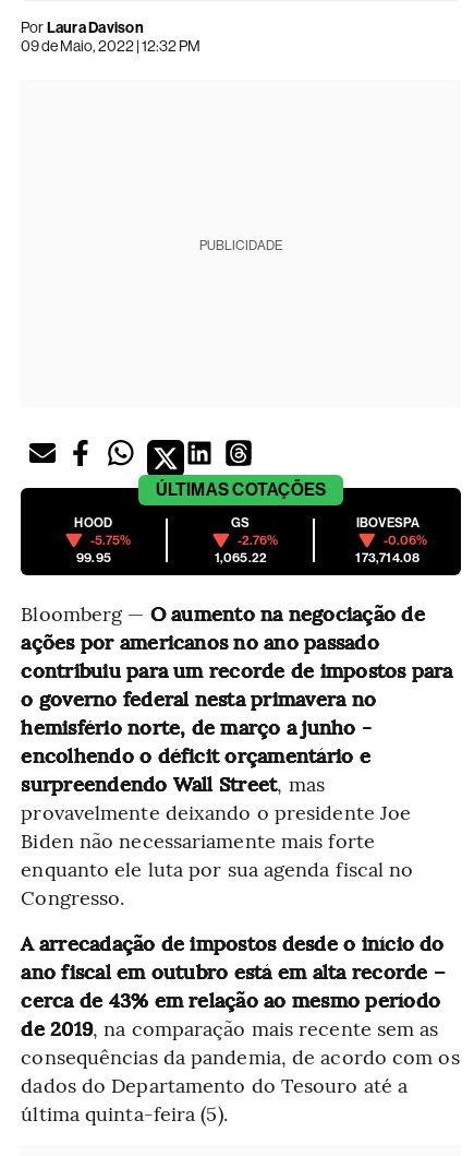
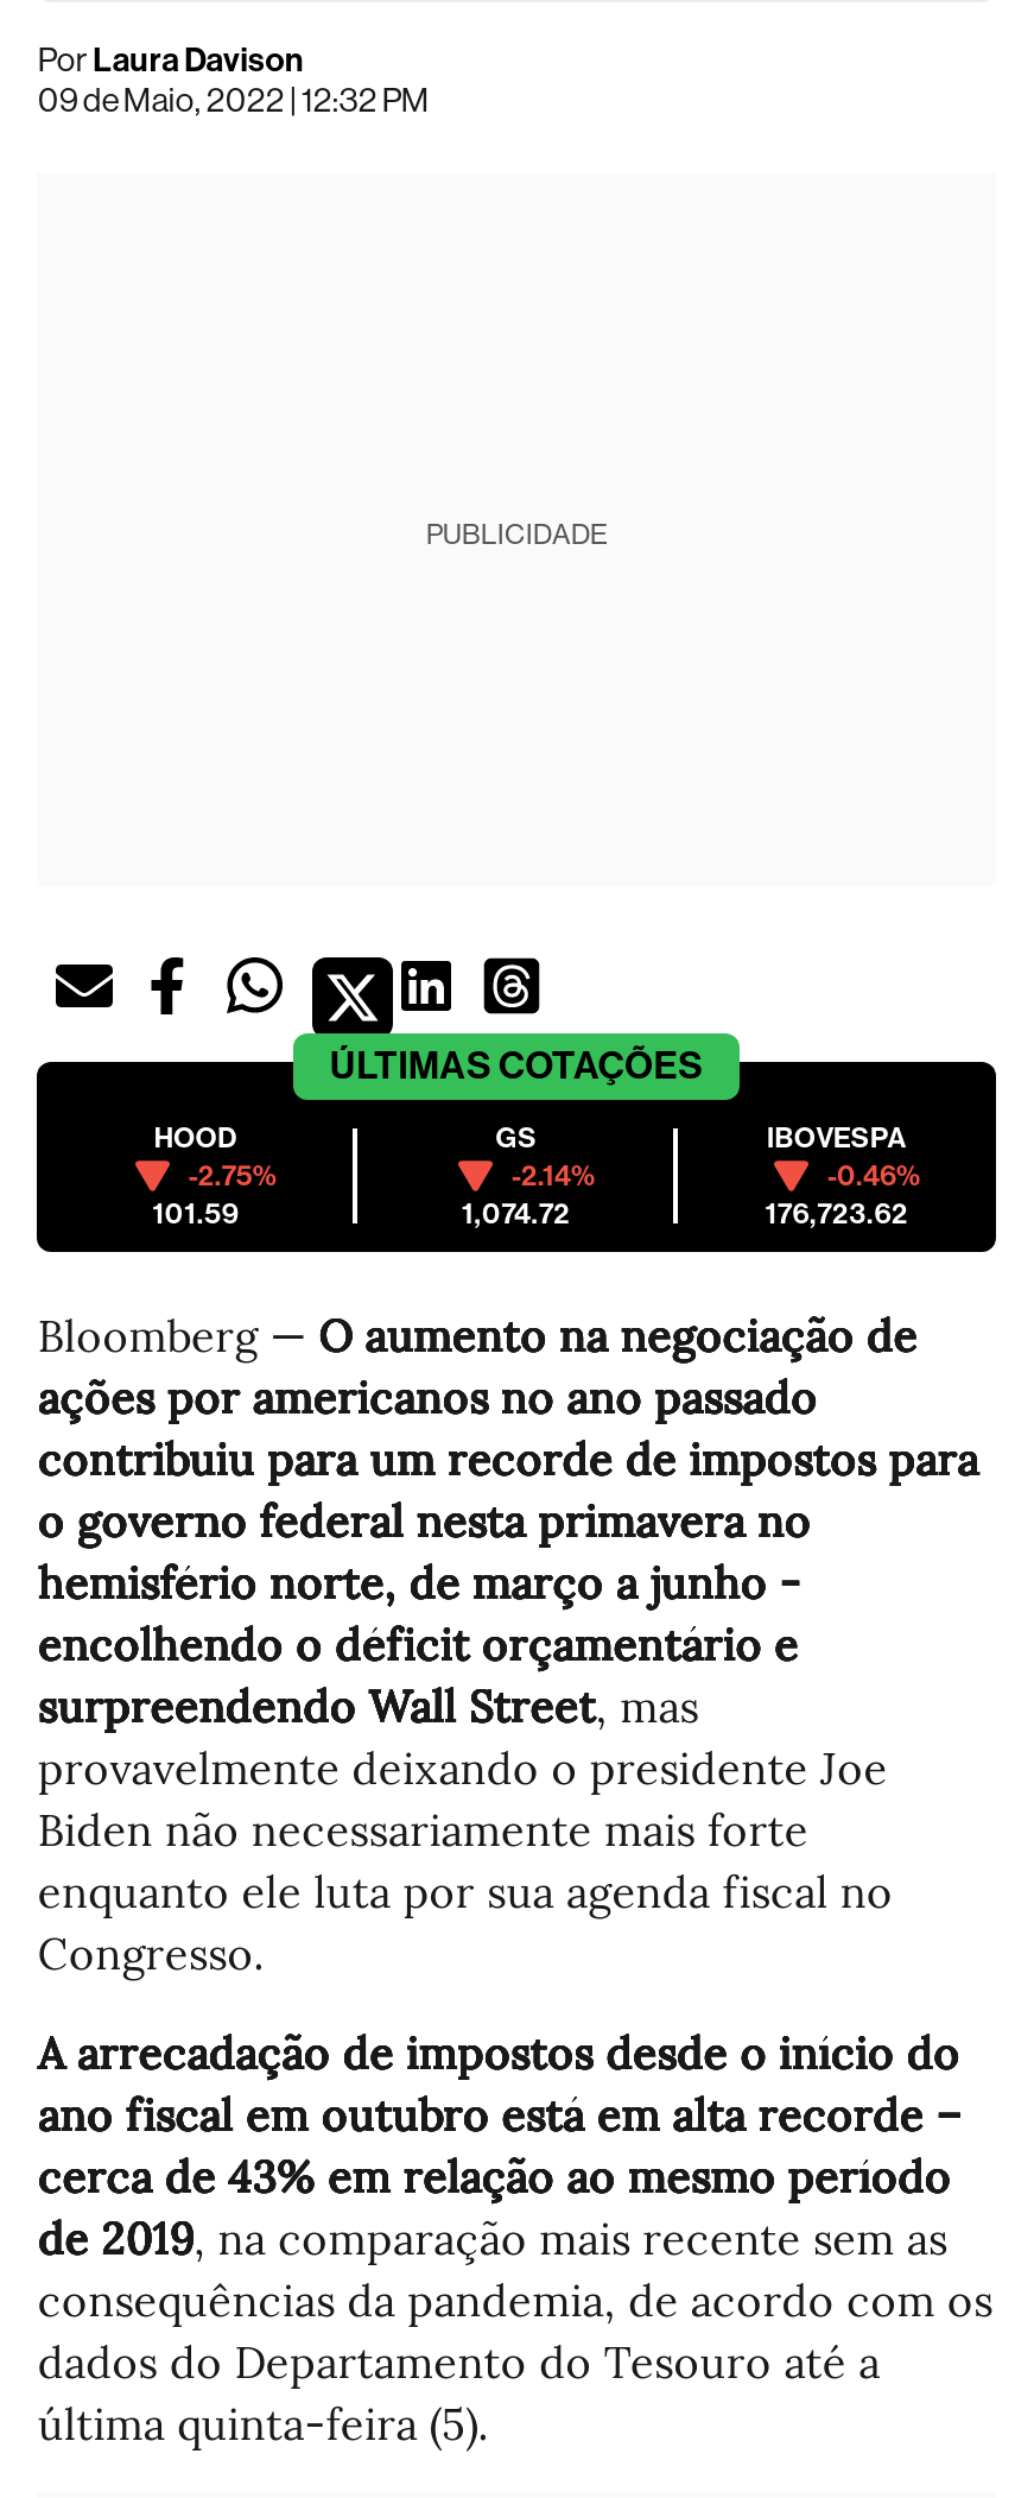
[90,533,131,548] -5.75% -> [189,1160,276,1193] -2.75%
[238,533,278,548] -2.76% -> [512,1160,595,1193] -2.14%
[383,533,427,548] -0.06% -> [827,1160,920,1193] -0.46%
[76,550,111,566] 99.95 -> [152,1198,239,1231] 101.59
[214,550,267,566] 1,065.22 -> [462,1198,571,1231] 1,074.72
[356,550,420,566] 173,714.08 -> [765,1198,909,1231] 176,723.62

